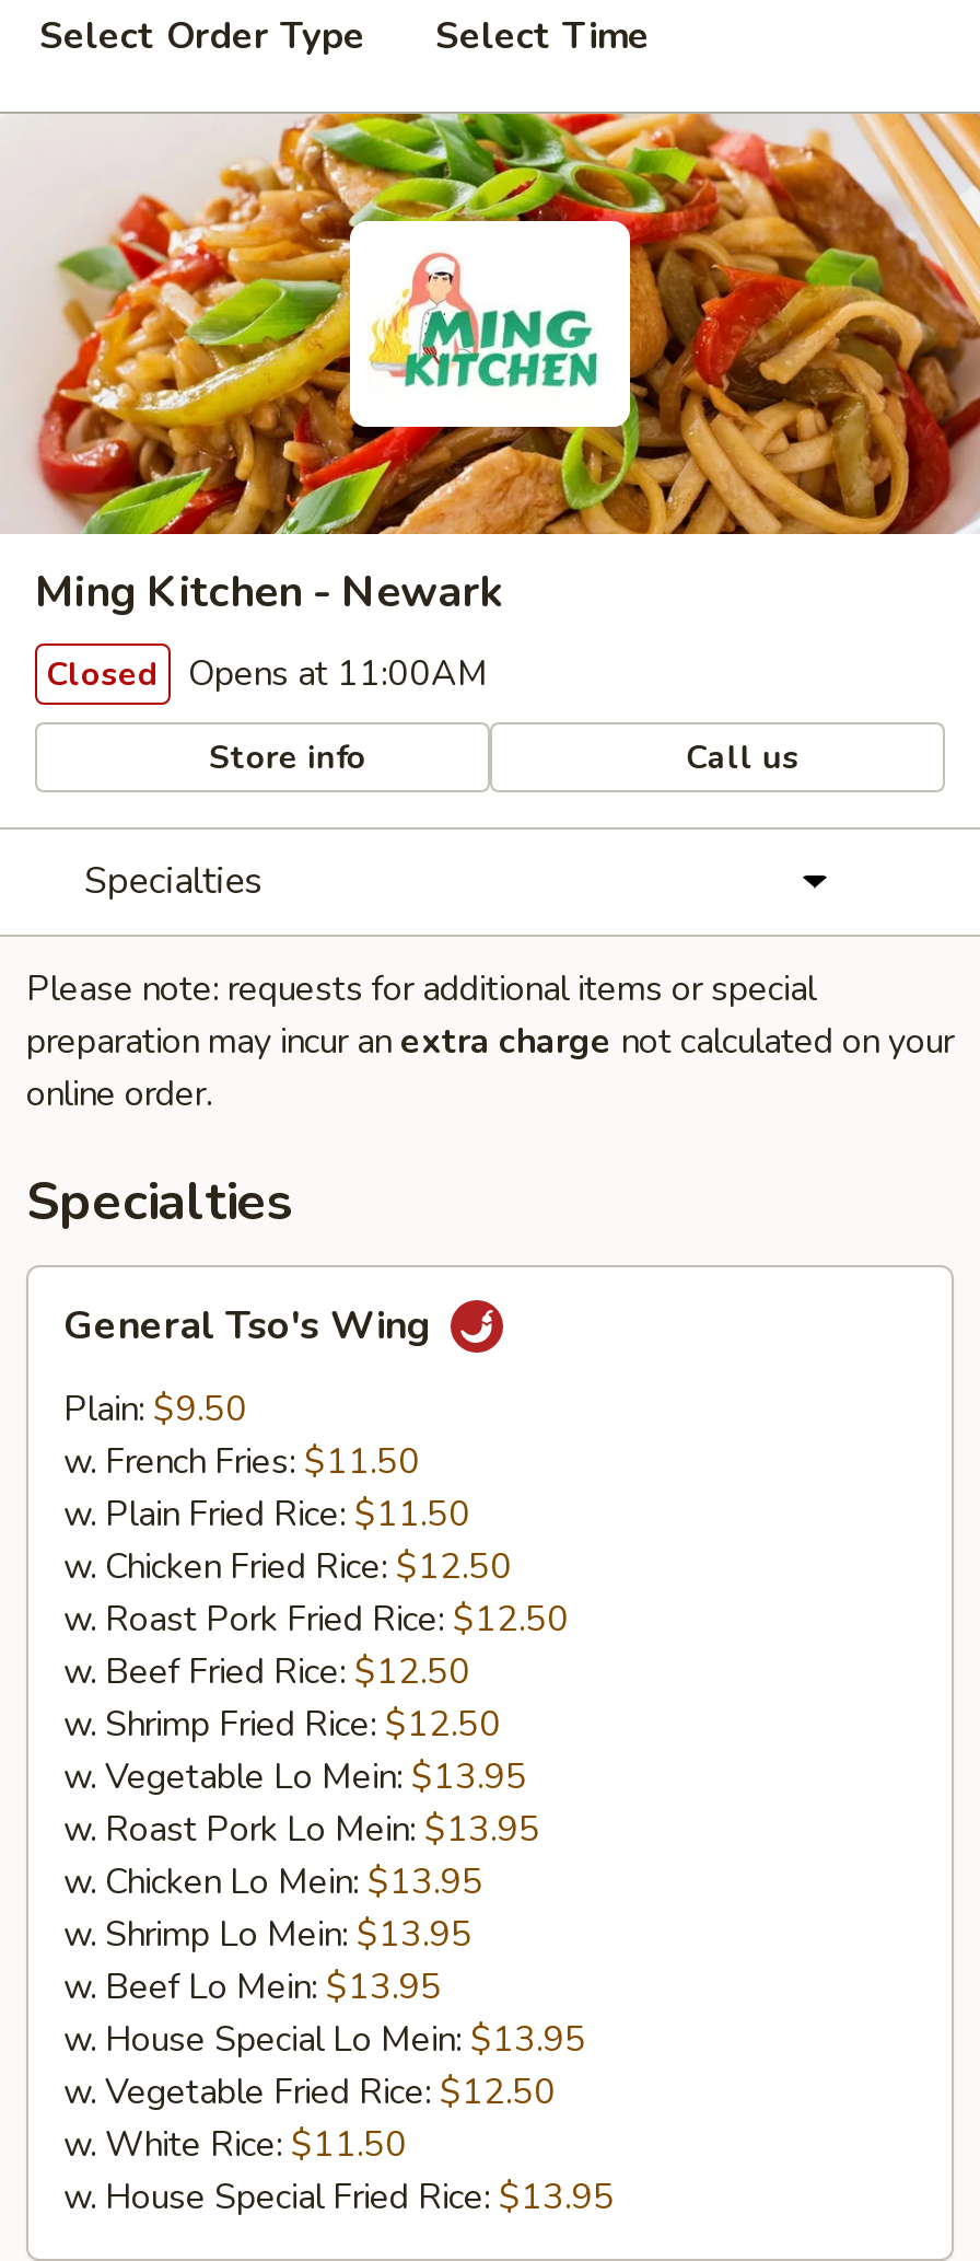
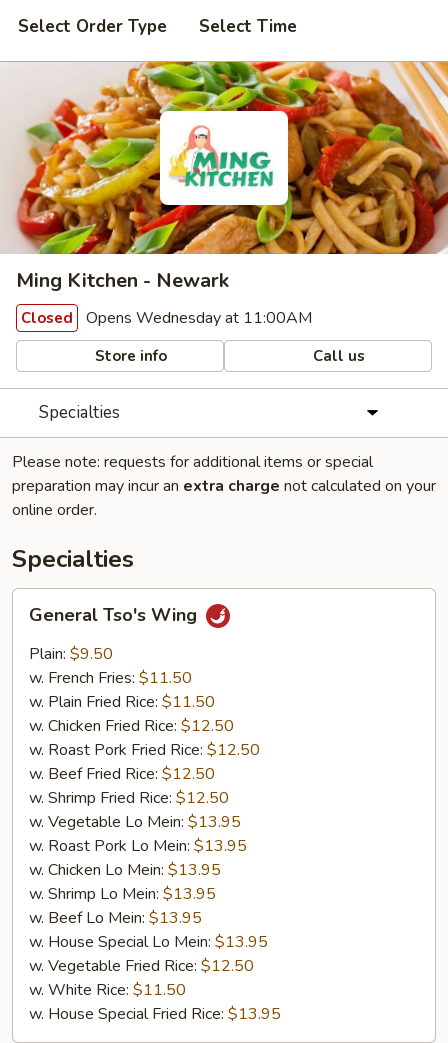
[46,650,488,698] Closed Opens at 11:00AM -> [21,307,312,329] Closed Opens Wednesday at 11:00AM

